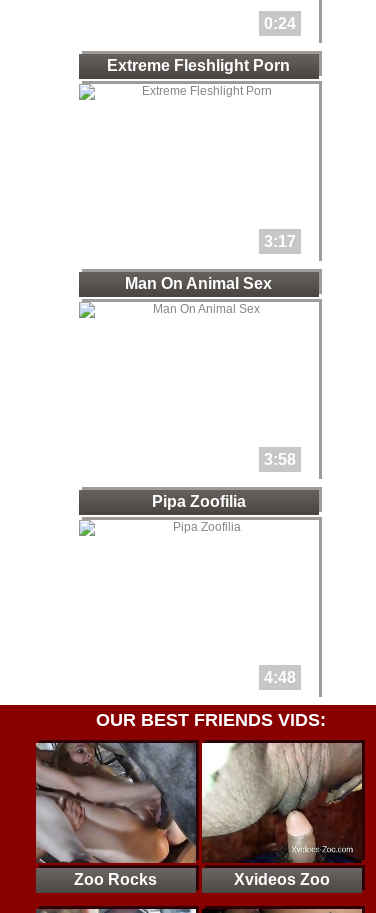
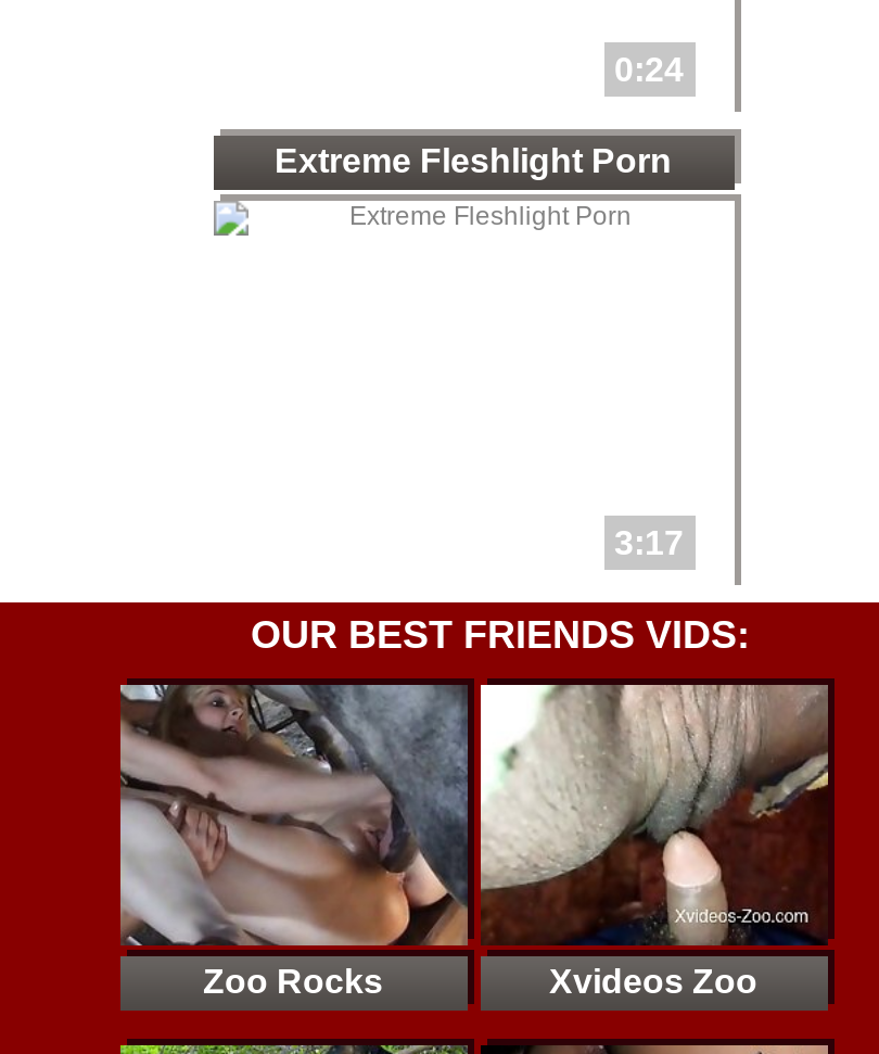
[125,275,272,292] Man On Animal Sex -> none
[151,451,295,510] 3:58 | Pipa Zoofilia -> none
[263,669,295,686] 4:48 -> none

